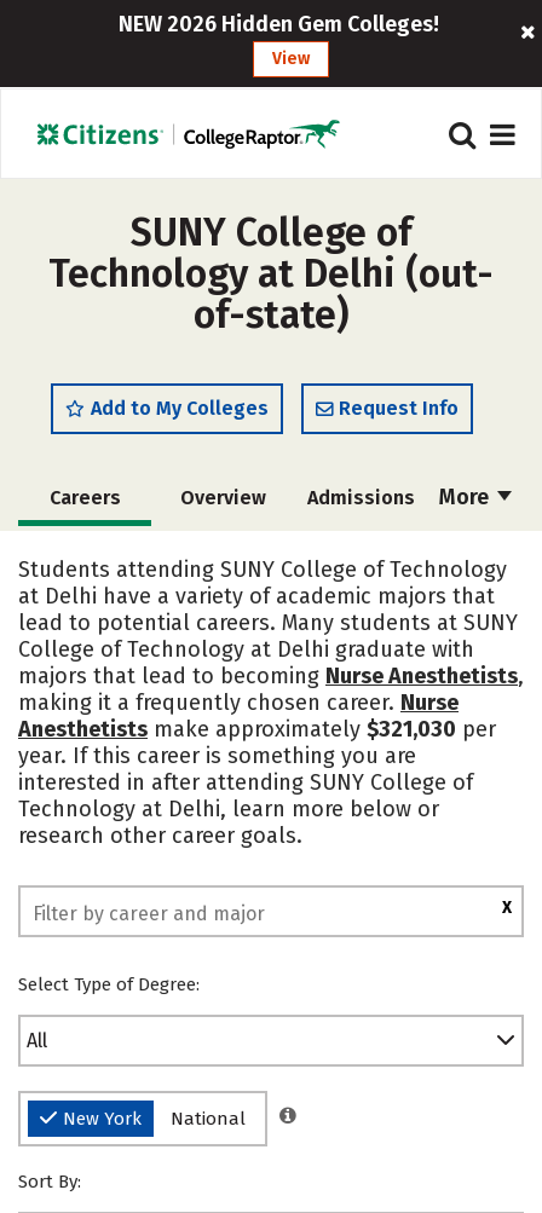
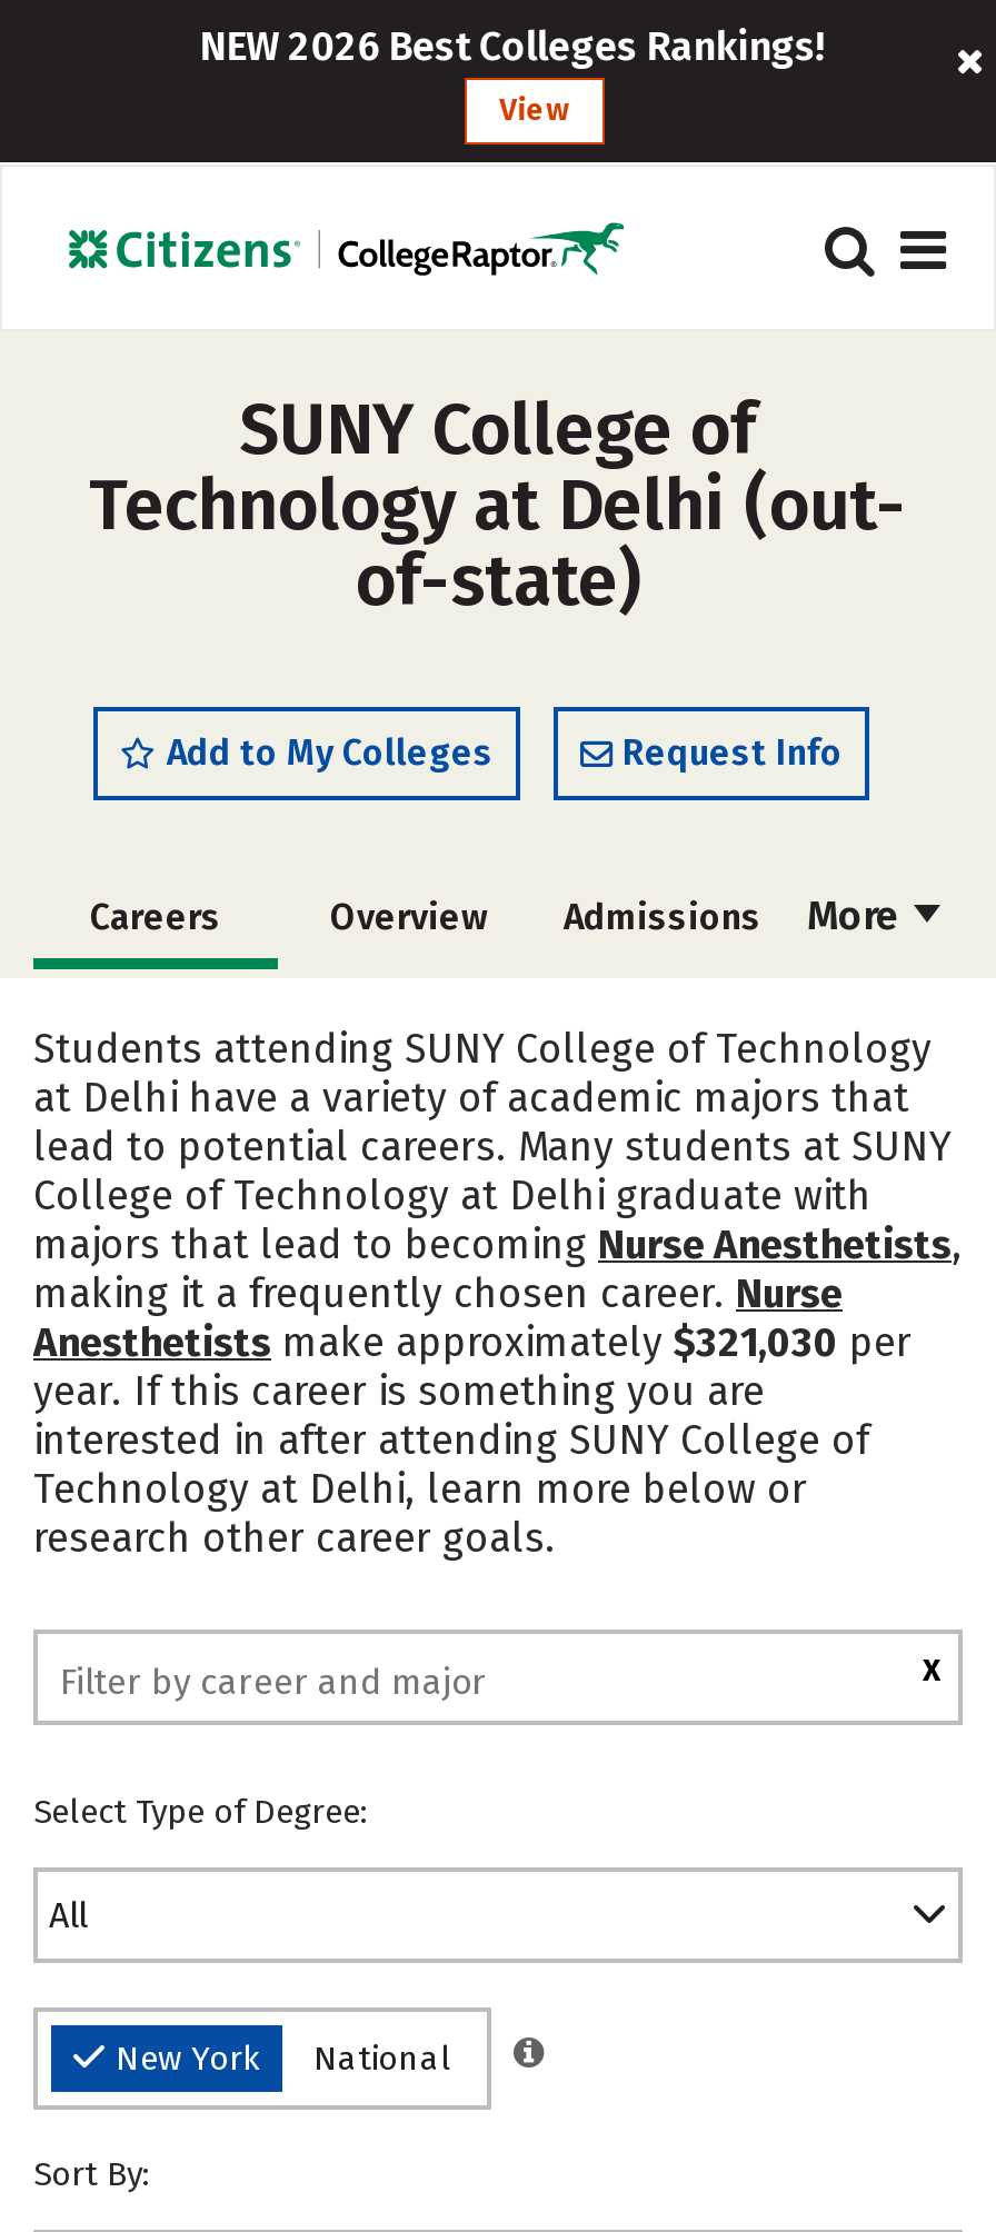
[119,11,439,37] NEW 2026 Hidden Gem Colleges! -> [199,22,826,71] NEW 2026 Best Colleges Rankings!

